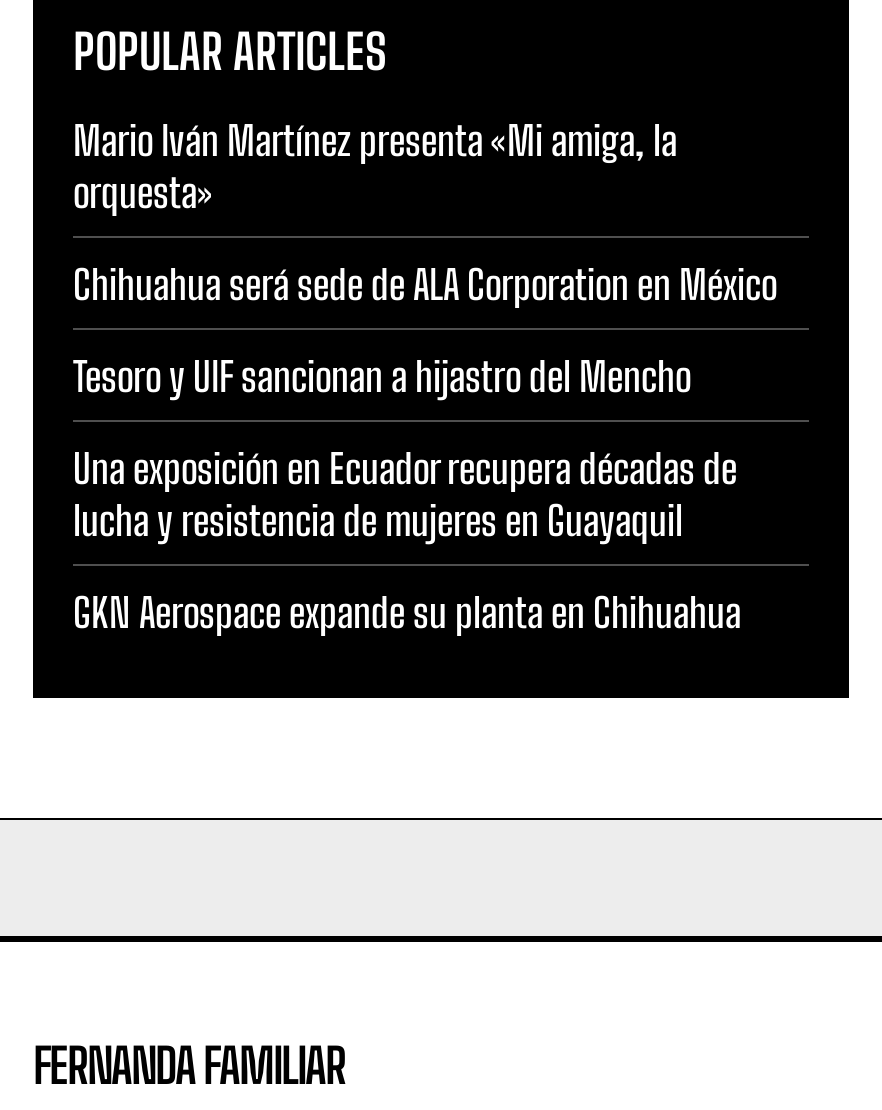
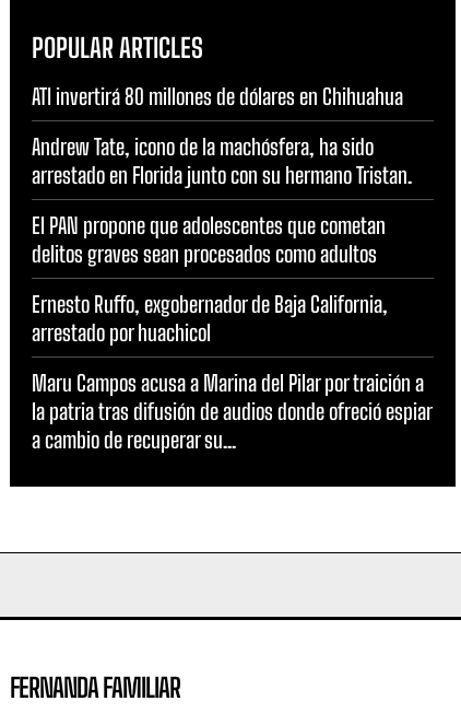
[73,115,677,215] Mario Iván Martínez presenta «Mi amiga, la | orquesta» -> [32,83,403,109] ATI invertirá 80 millones de dólares en Chihuahua
[73,259,777,307] Chihuahua será sede de ALA Corporation en México -> [32,133,412,188] Andrew Tate, icono de la machósfera, ha sido | arrestado en Florida junto con su hermano Tristan.
[73,351,691,399] Tesoro y UIF sancionan a hijastro del Mencho -> [32,212,386,266] El PAN propone que adolescentes que cometan | delitos graves sean procesados como adultos
[73,443,737,543] Una exposición en Ecuador recupera décadas de | lucha y resistencia de mujeres en Guayaquil -> [32,290,388,345] Ernesto Ruffo, exgobernador de Baja California, | arrestado por huachicol
[73,587,741,635] GKN Aerospace expande su planta en Chihuahua -> [32,369,433,452] Maru Campos acusa a Marina del Pilar por traición a | la patria tras difusión de audios donde ofreció espiar | a cambio de recuperar su...

